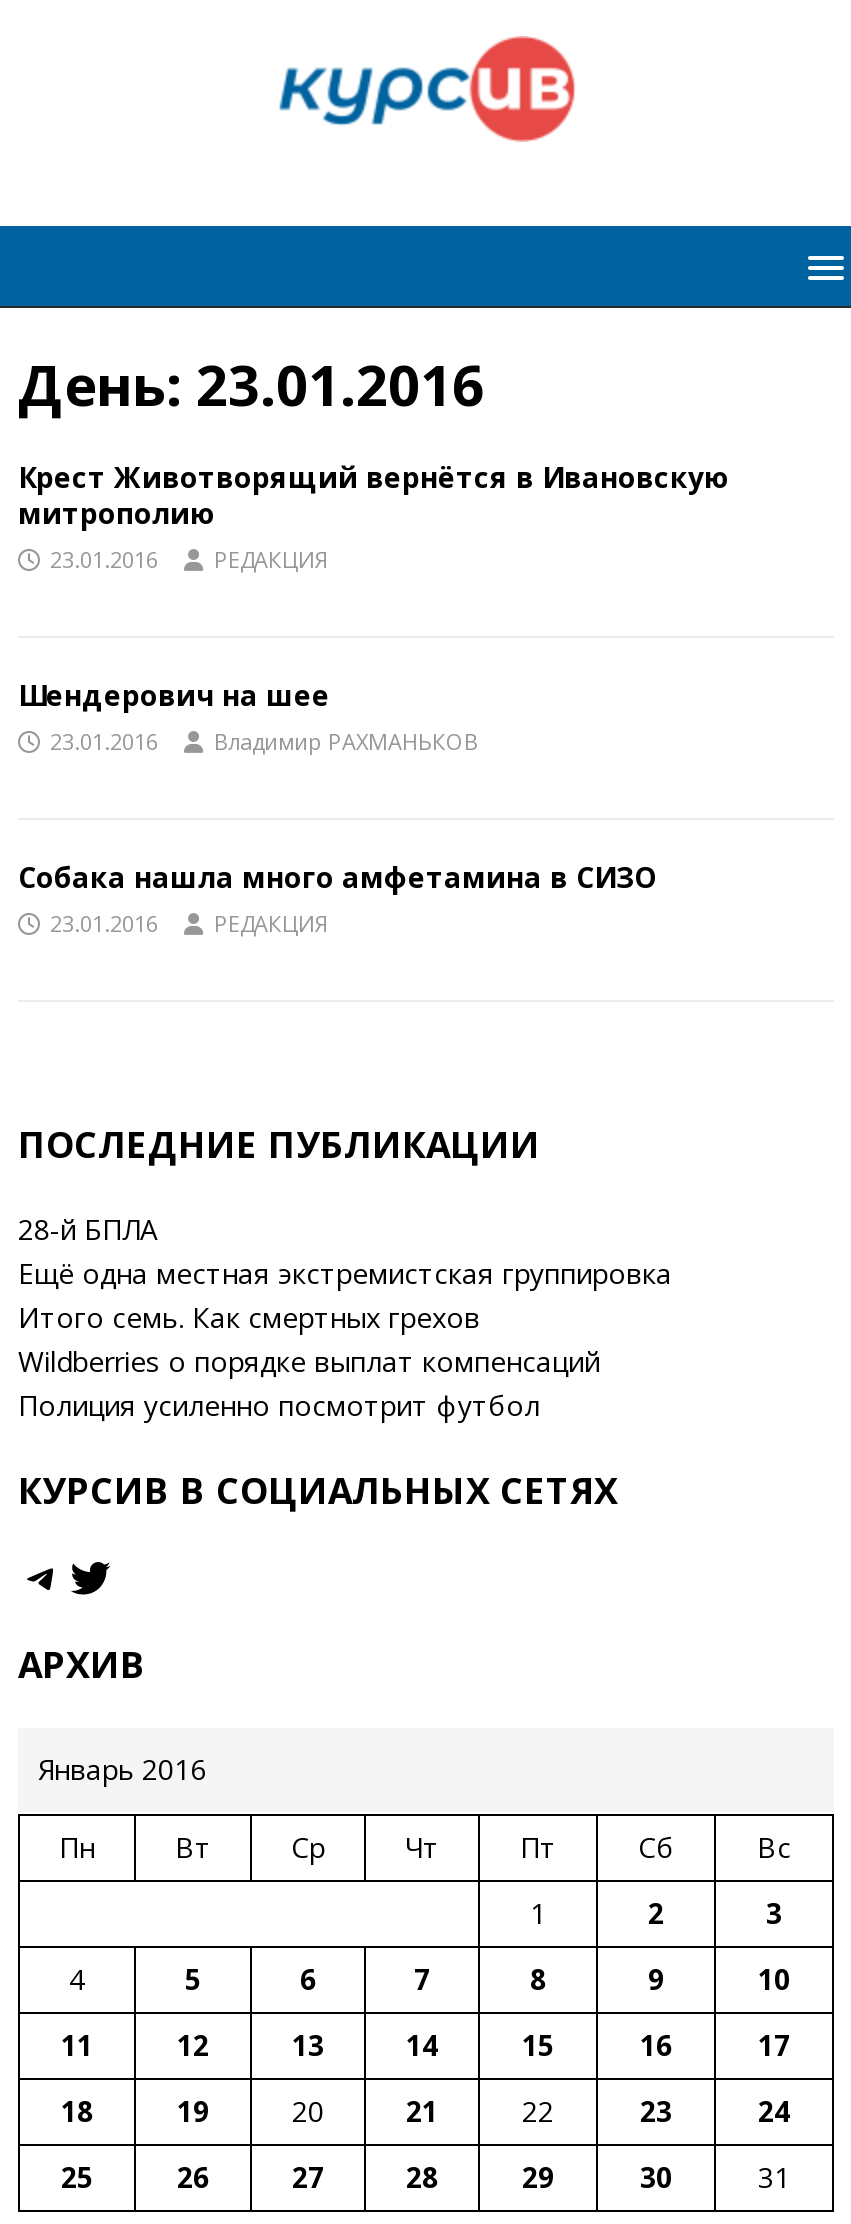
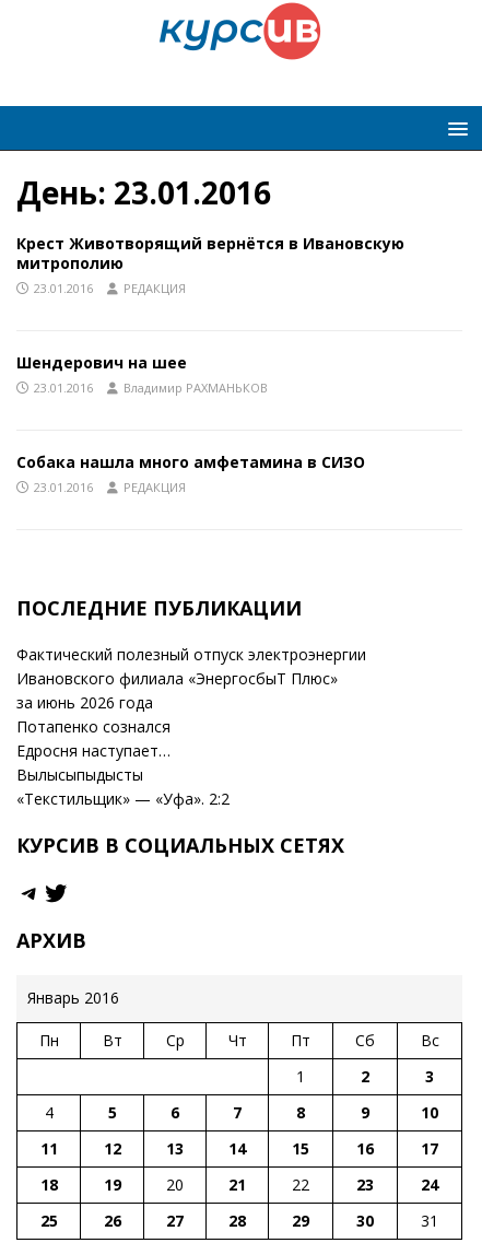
[18,1210,672,1424] 28-й БПЛА | Ещё одна местная экстремистская группировка | Итого семь. Как смертных грехов | Wildberries о порядке выплат компенсаций | Полиция усиленно посмотрит футбол -> [16,644,366,809] Фактический полезный отпуск электроэнергии | Ивановского филиала «ЭнергосбыТ Плюс» | за июнь 2026 года | Потапенко сознался | Едросня наступает… | Вылысыпыдысты | «Текстильщик» — «Уфа». 2:2

